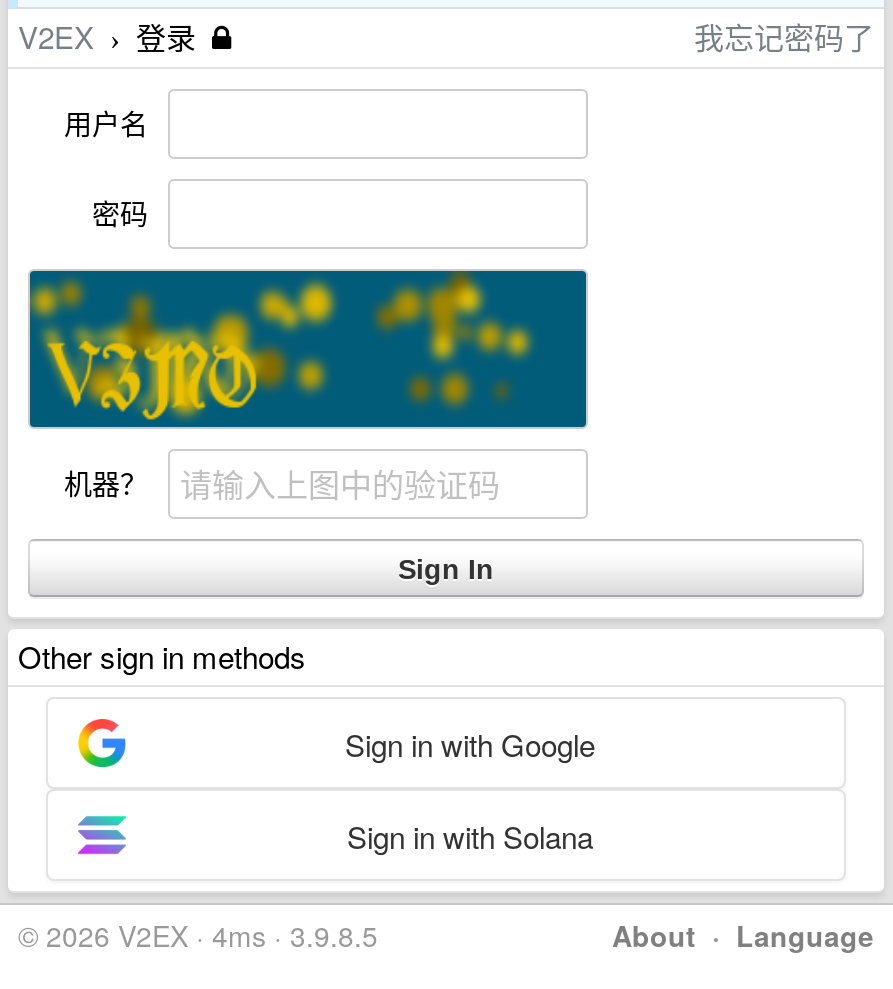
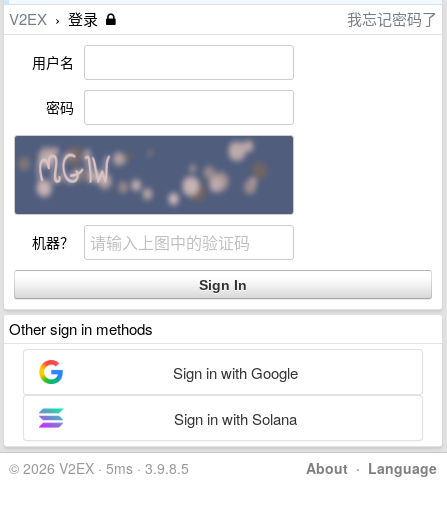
[30,271,584,425] [image] -> [14,135,294,215] [image]
[18,915,378,955] © 2026 V2EX · 4ms · 3.9.8.5 -> [9,458,189,478] © 2026 V2EX · 5ms · 3.9.8.5

